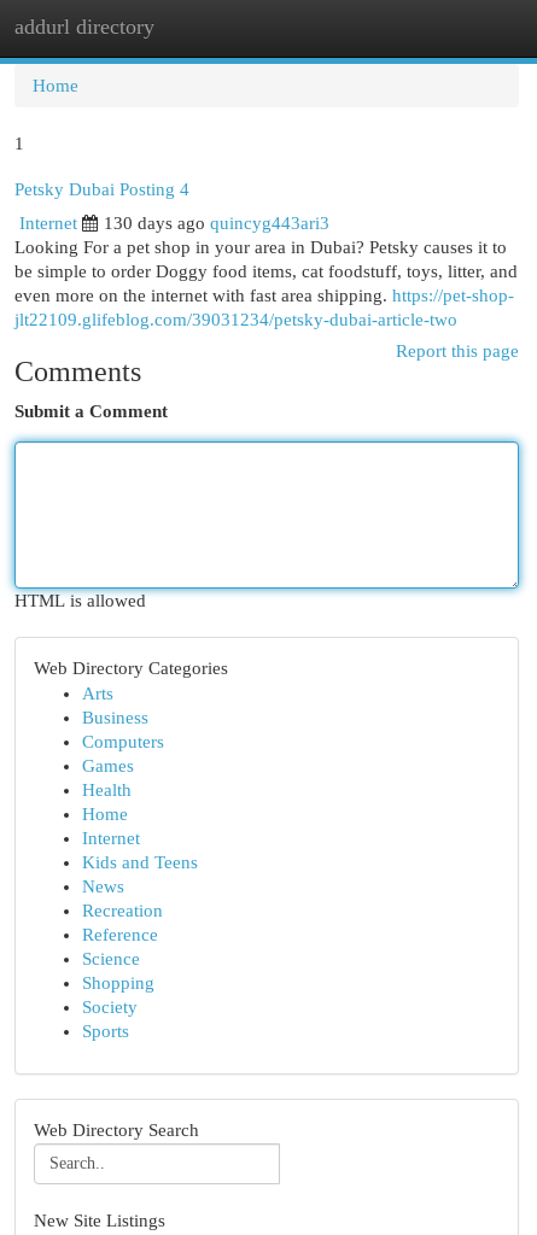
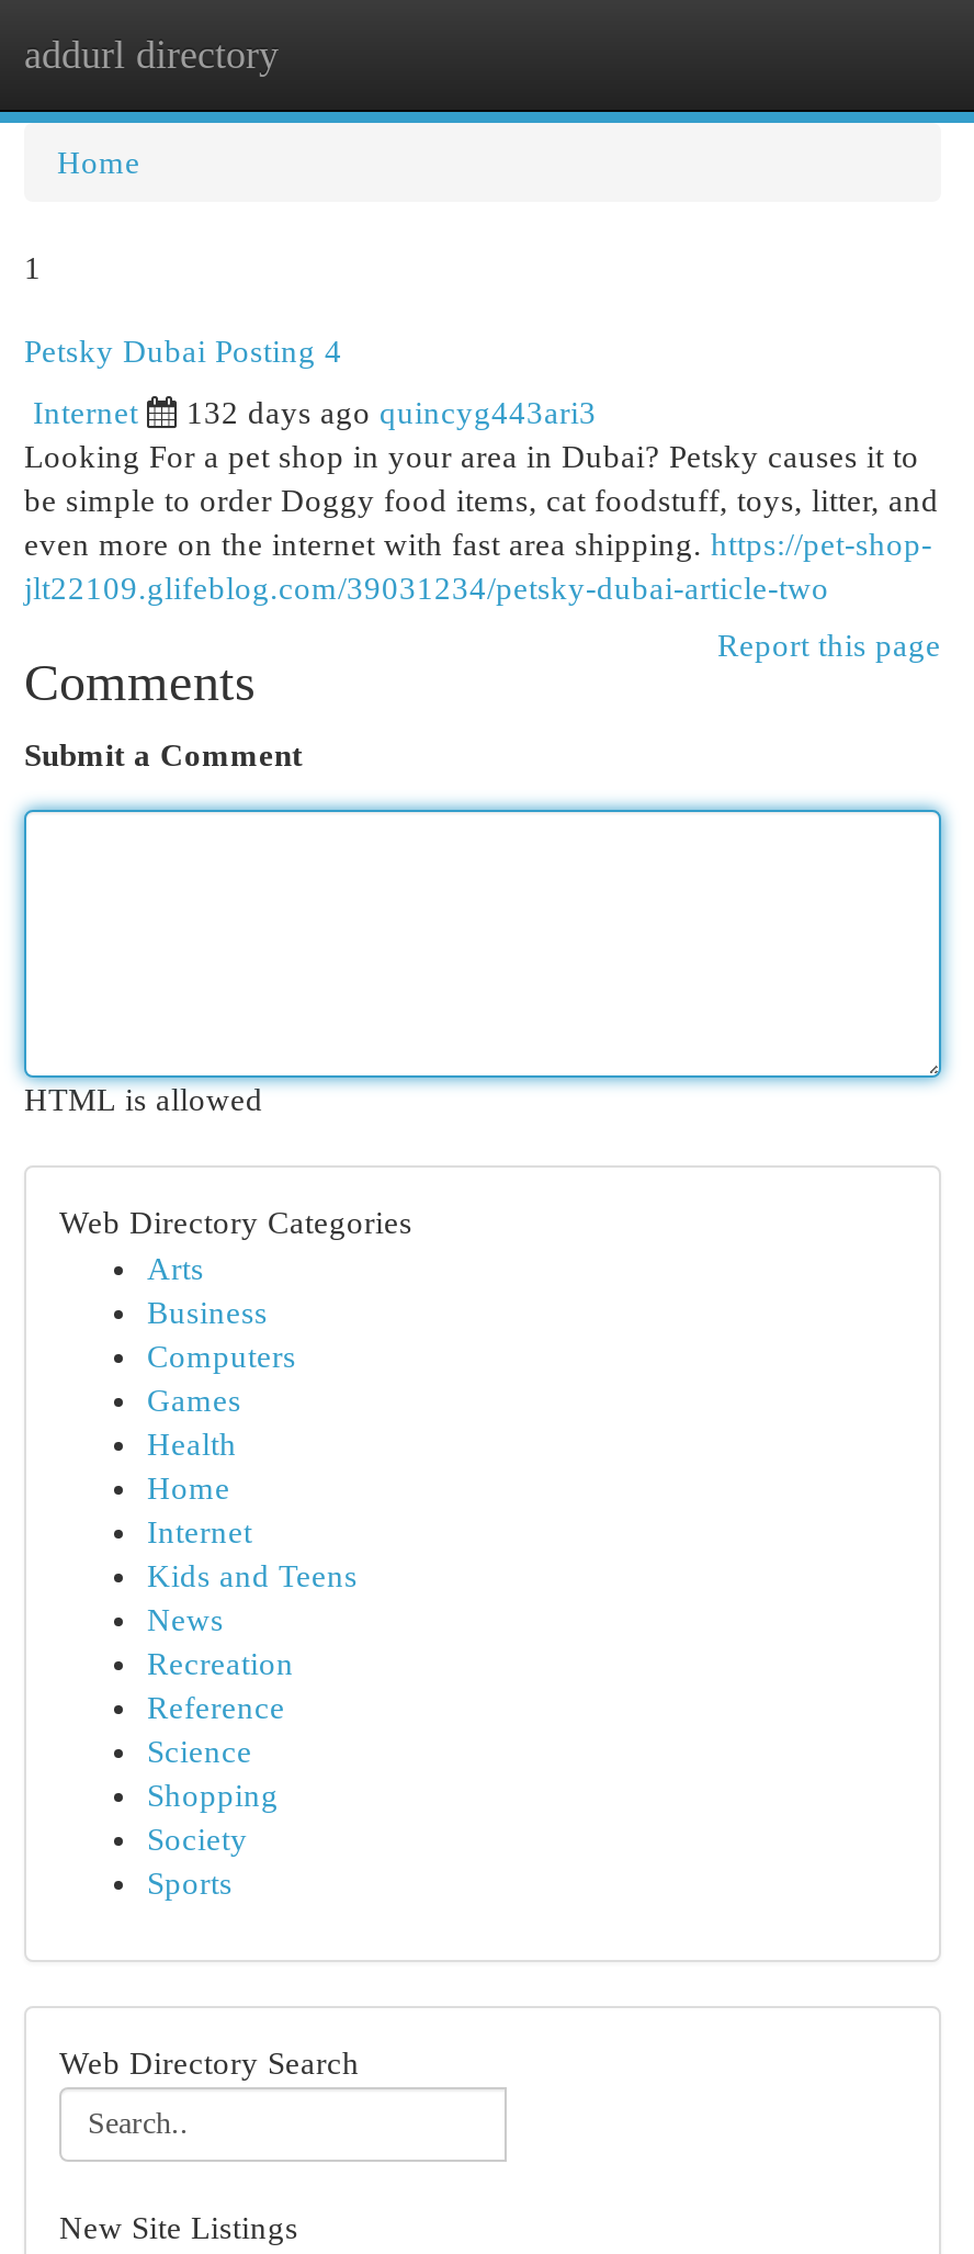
[104,213,329,233] 130 days ago quincyg443ari3 -> [186,395,597,430] 132 days ago quincyg443ari3

